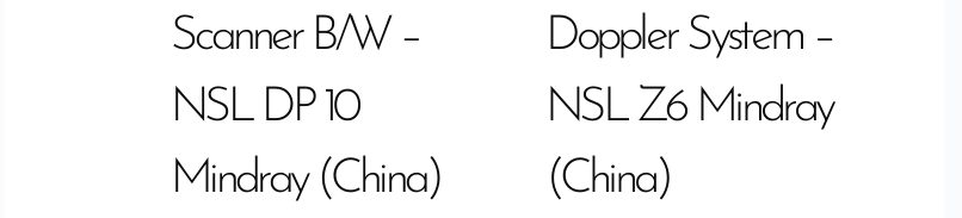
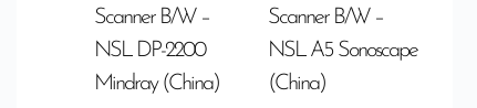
[545,13,832,60] Doppler System – -> [268,6,383,28] Scanner B/W –
[170,84,357,132] NSL DP 10 -> [94,39,205,61] NSL DP-2200
[545,84,832,132] NSL Z6 Mindray -> [268,39,417,61] NSL A5 Sonoscape

